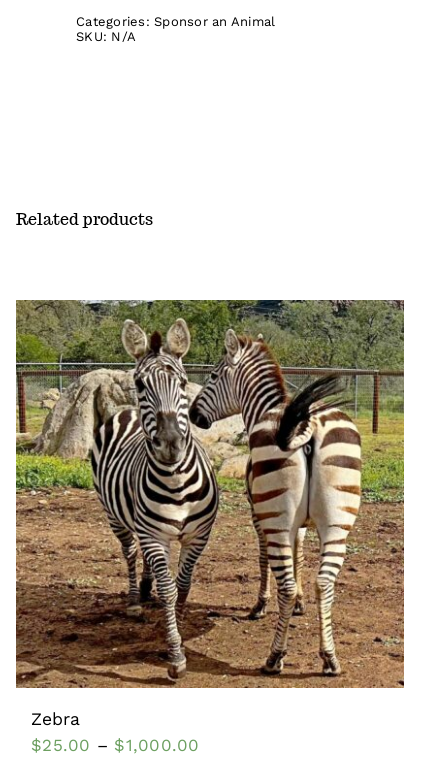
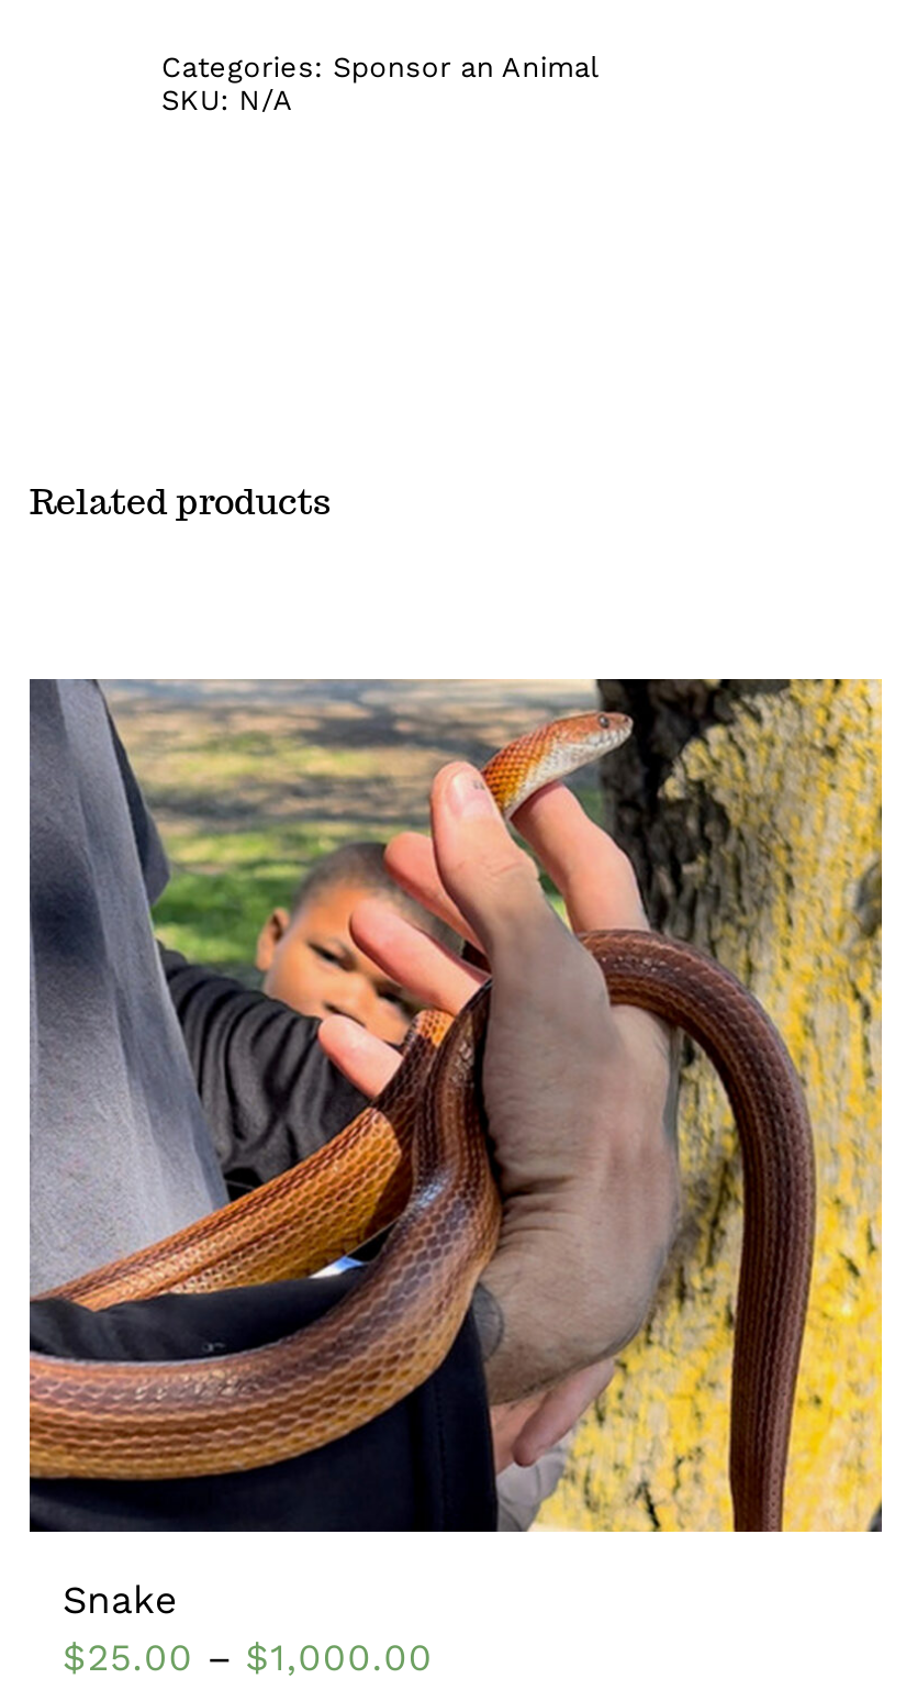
[15,299,405,729] [image] | Zebra -> [27,677,884,1621] [image] | Snake

